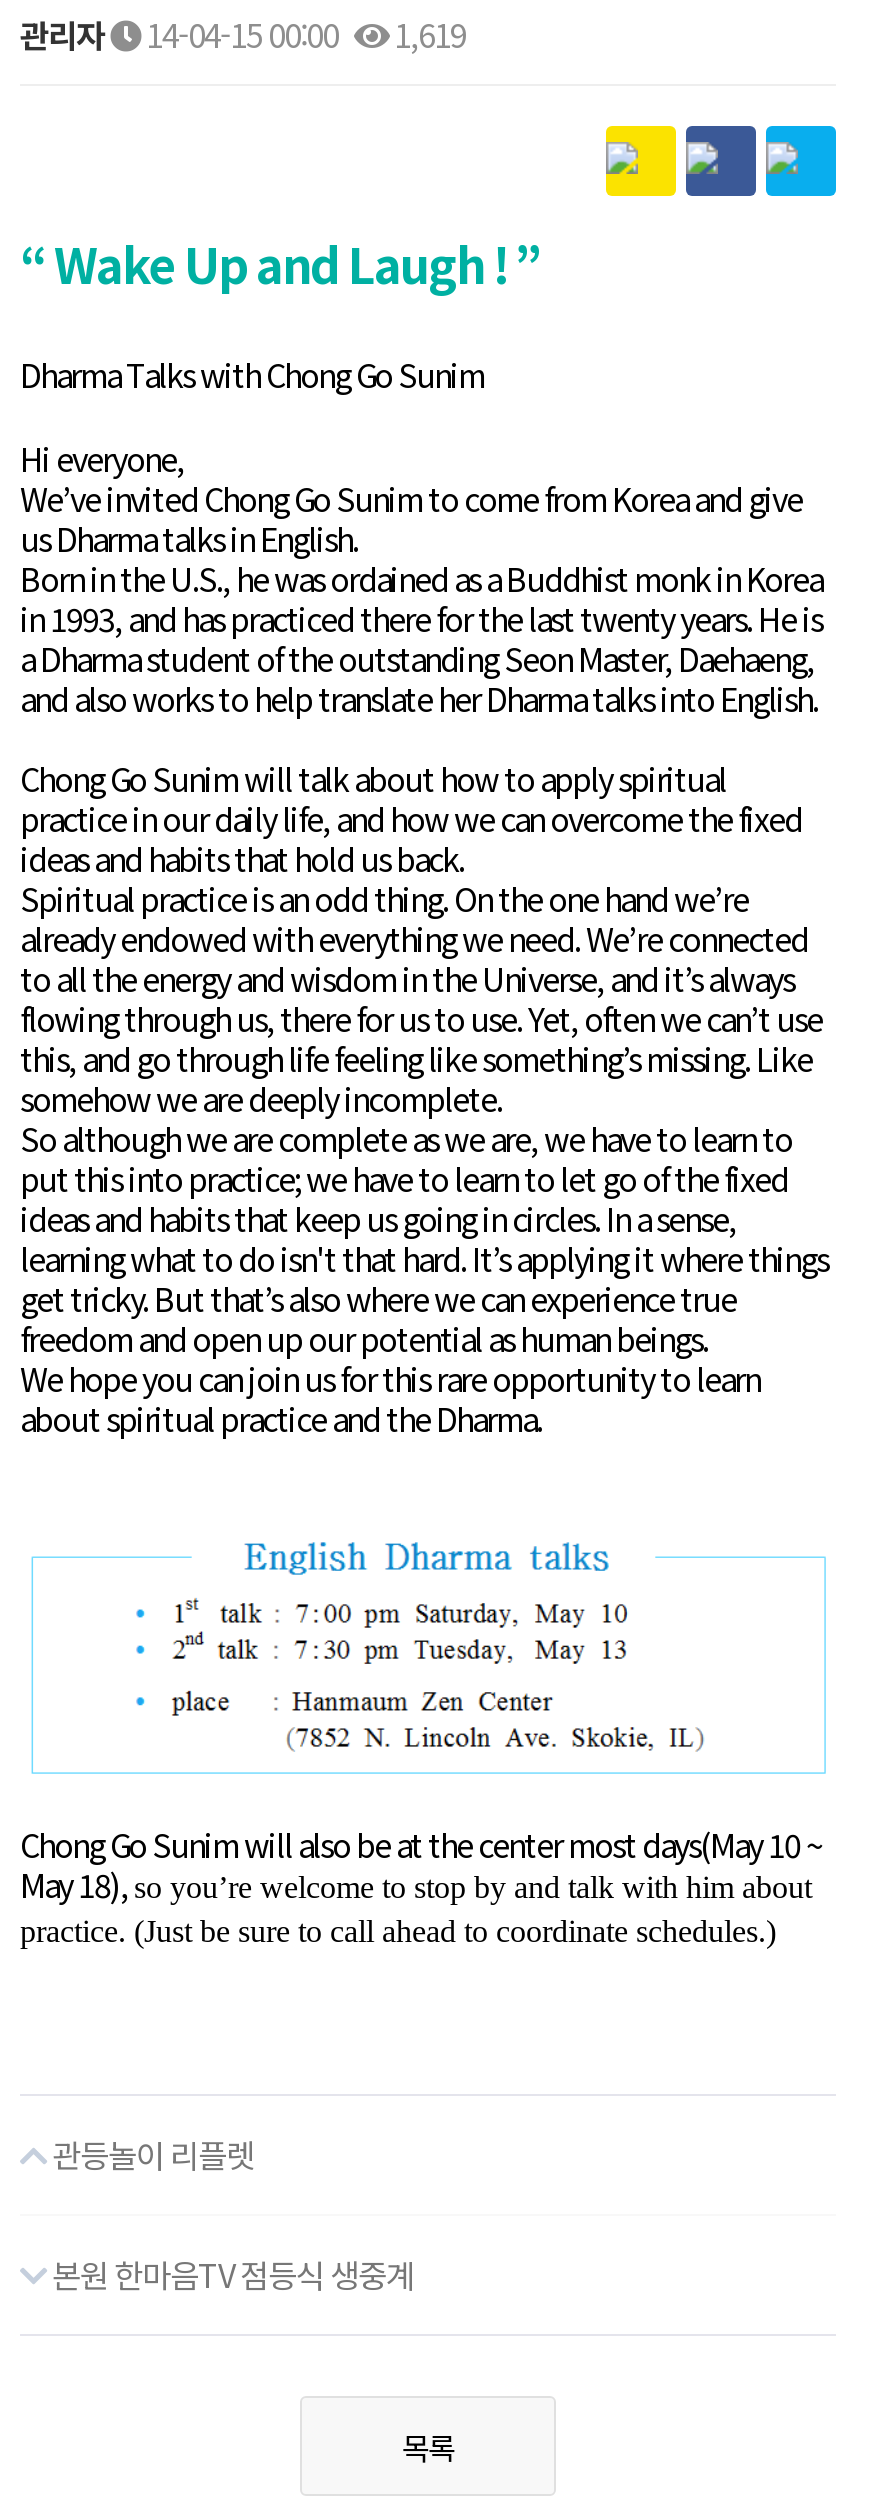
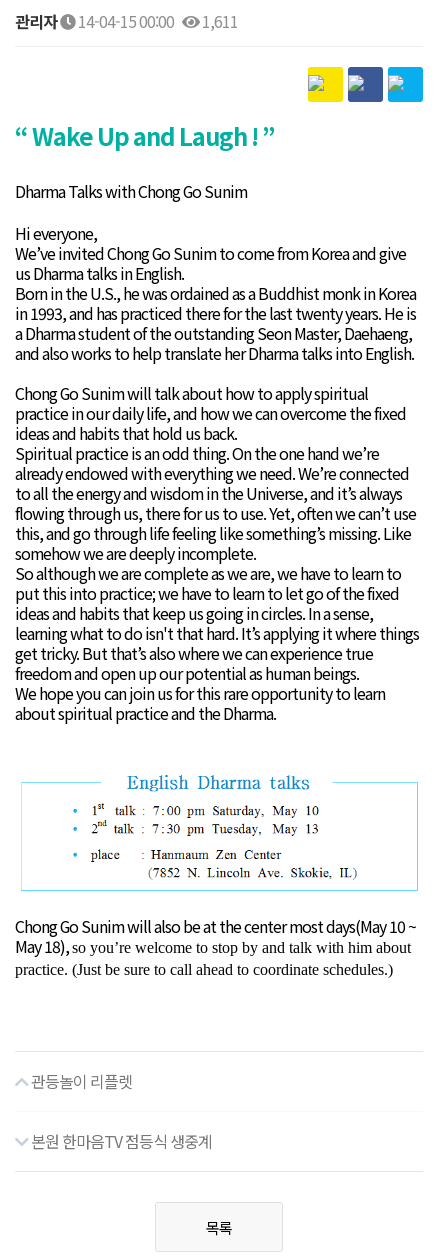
[20,10,466,58] 관리자 14-04-15 00:00 1,619 -> [15,9,238,33] 관리자 14-04-15 00:00 1,611

